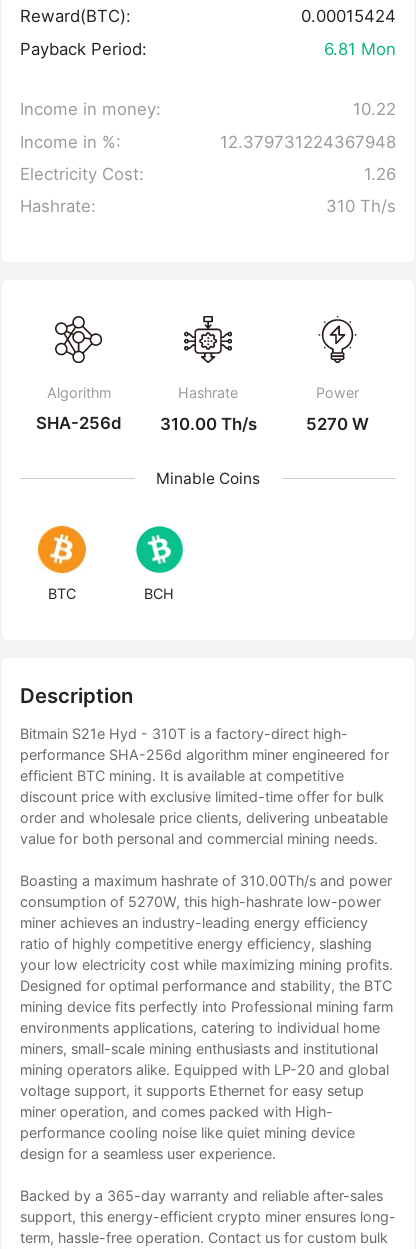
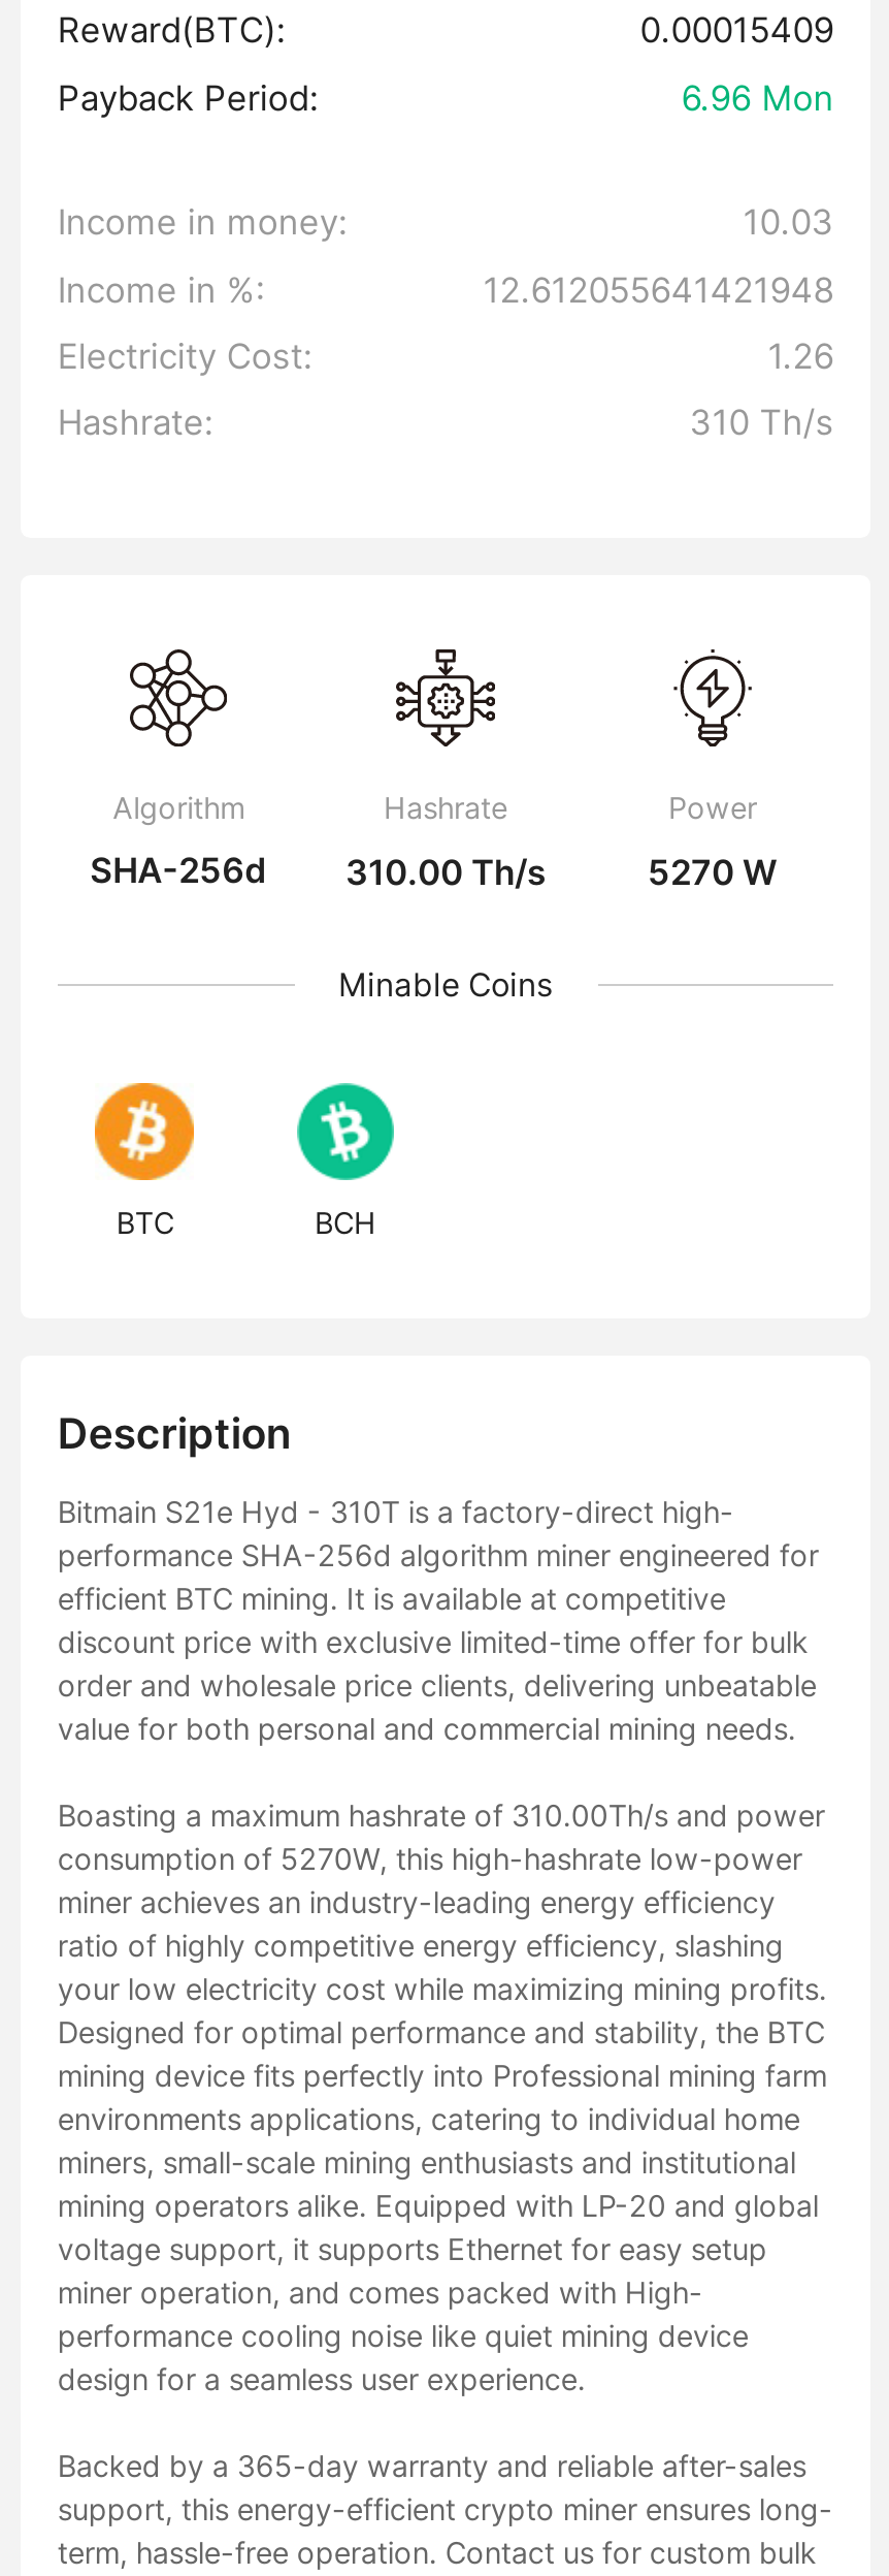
[301,6,396,26] 0.00015424 -> [640,10,834,51] 0.00015409
[324,39,396,59] 6.81 Mon -> [681,77,834,118] 6.96 Mon
[353,99,396,119] 10.22 -> [743,202,834,243] 10.03
[220,131,396,151] 12.379731224367948 -> [483,268,834,310] 12.612055641421948

